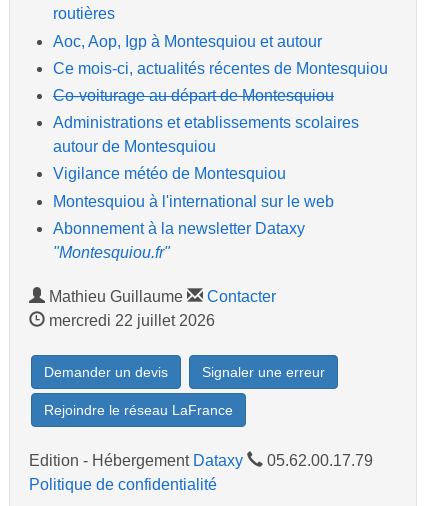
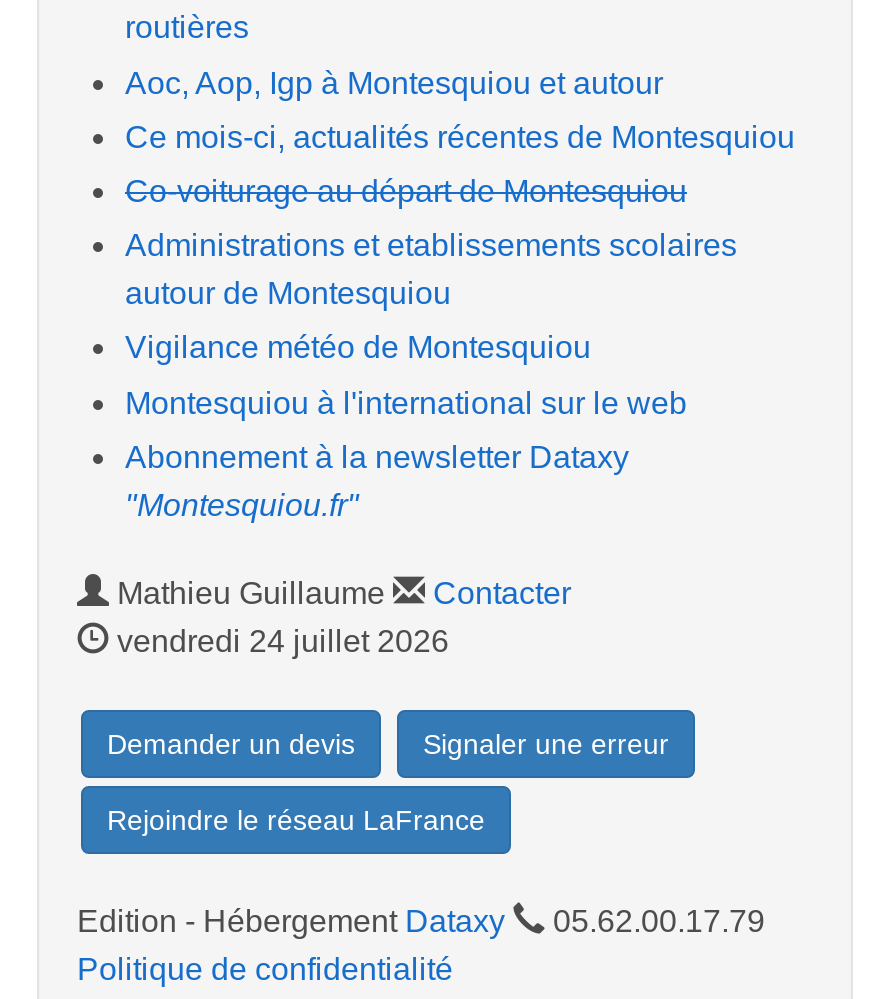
[45,312,215,329] mercredi 22 juillet 2026 -> [109,624,449,658] vendredi 24 juillet 2026

